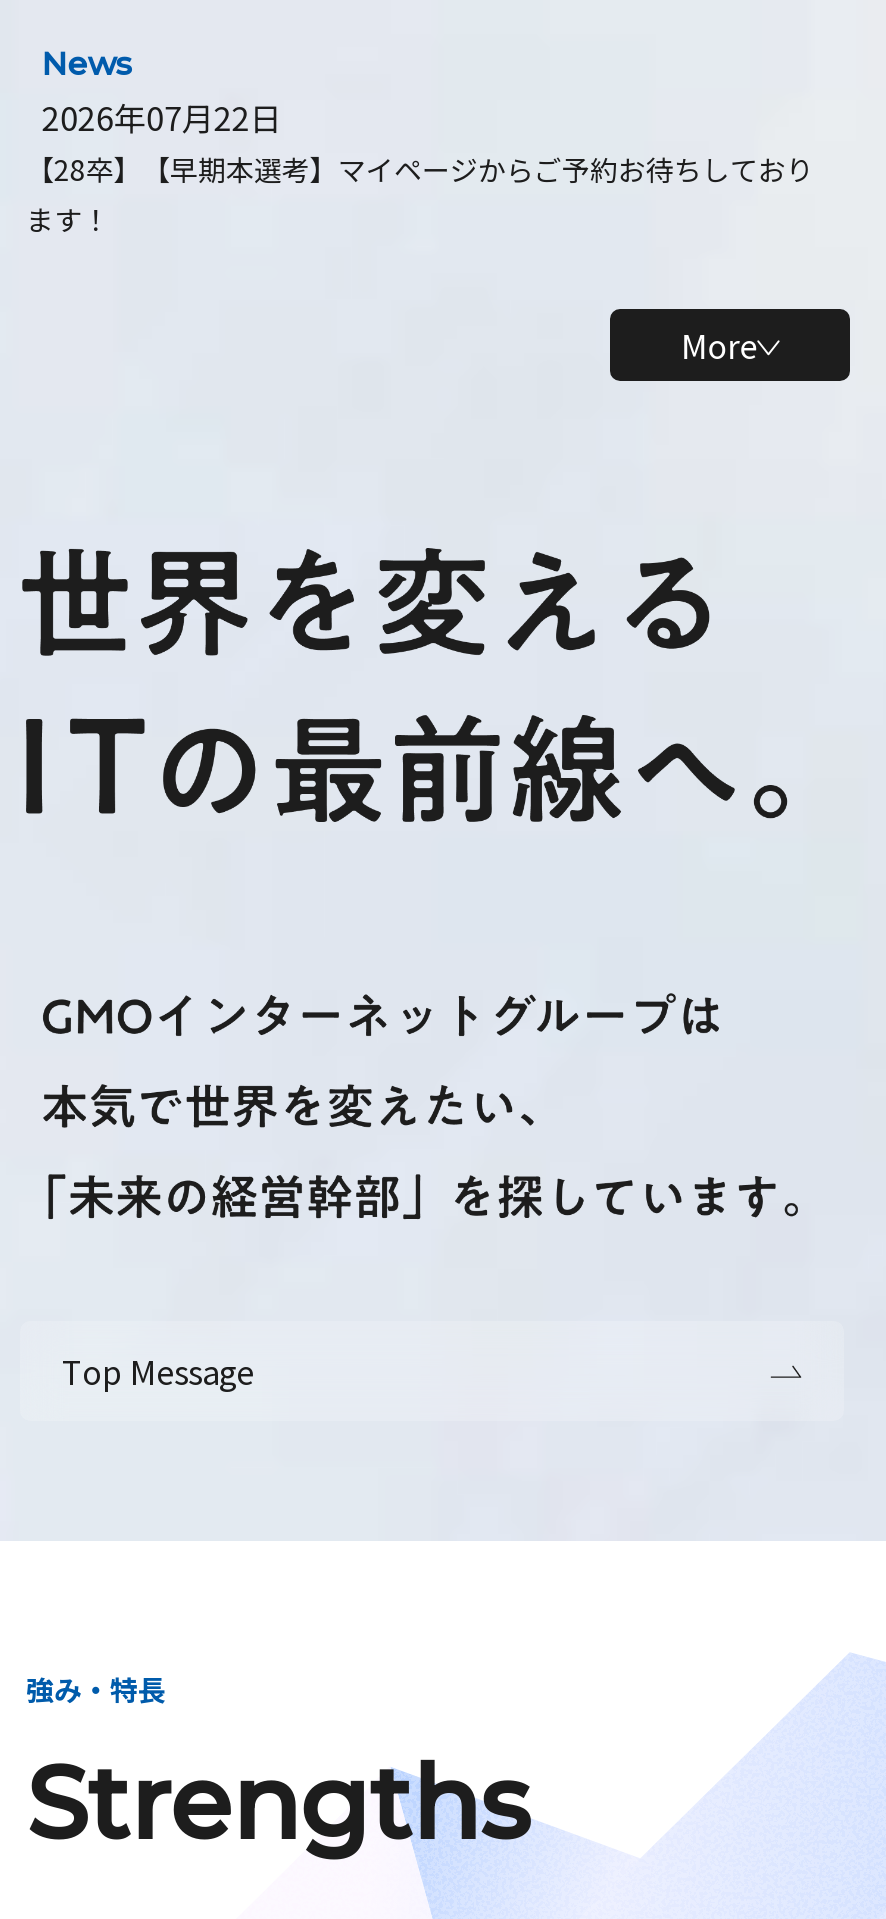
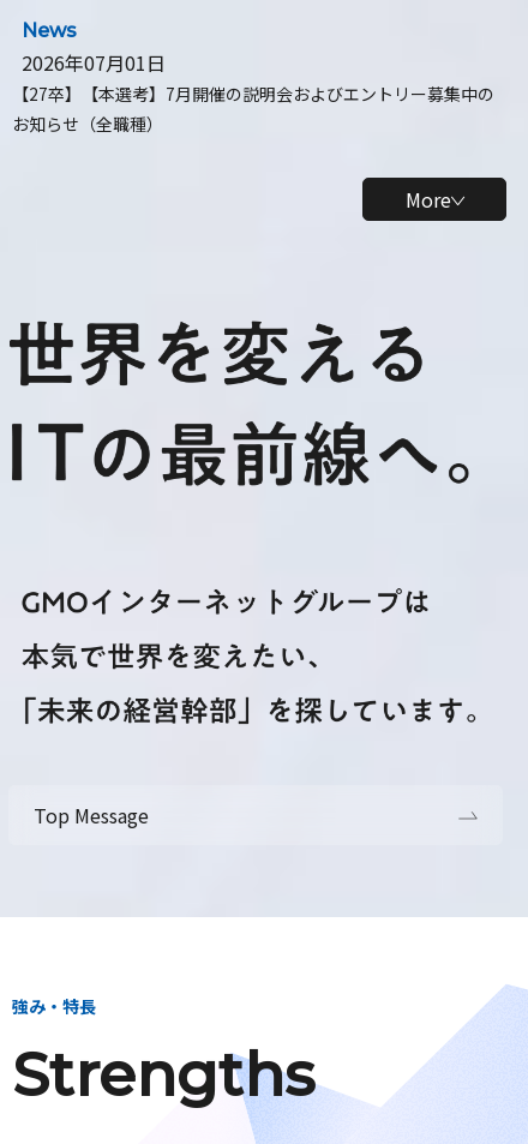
[26,93,814,239] 2026年07月22日 | 【28卒】【早期本選考】マイページからご予約お待ちしており | ます！ -> [12,48,494,136] 2026年07月01日 | 【27卒】【本選考】7月開催の説明会およびエントリー募集中の | お知らせ（全職種）

